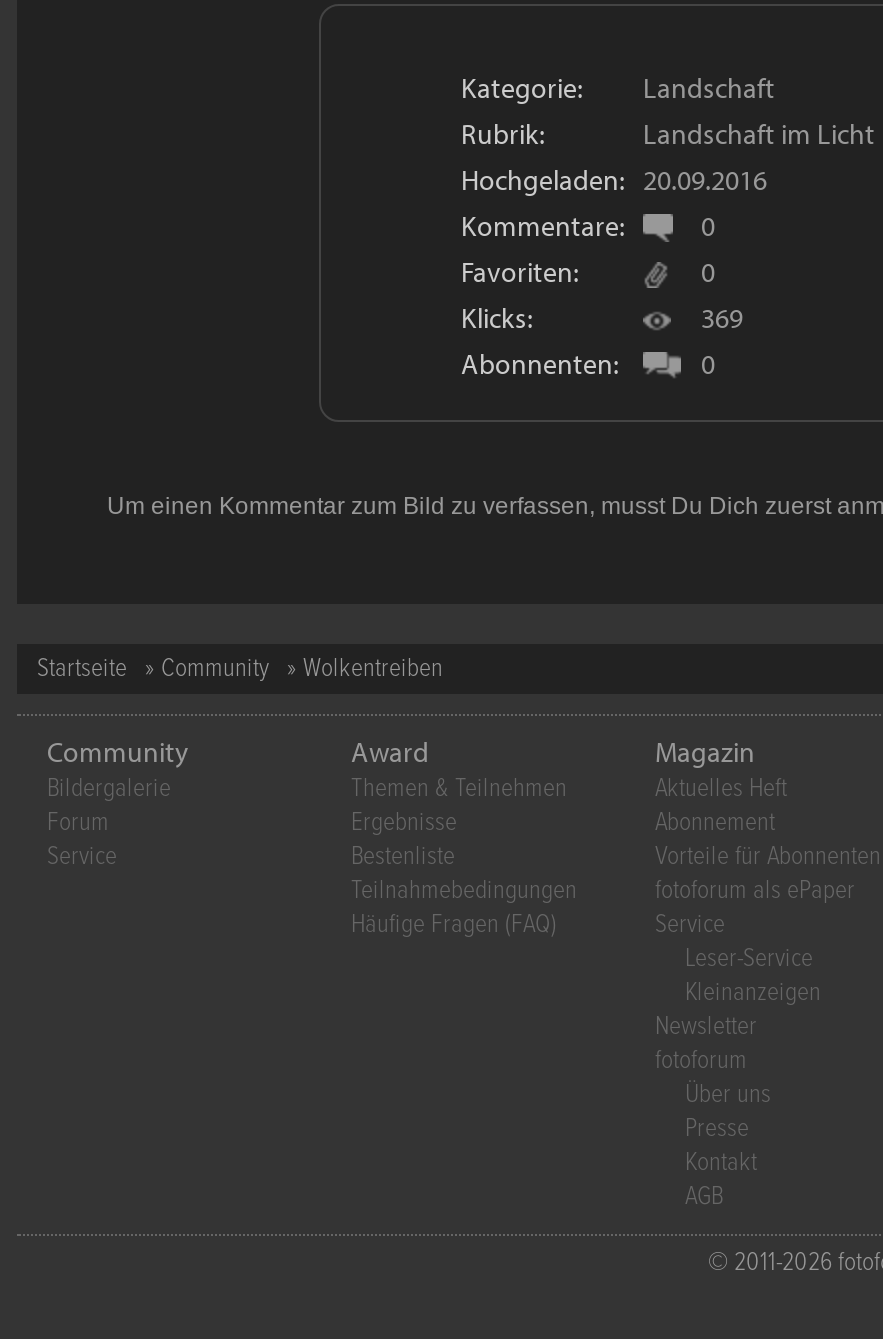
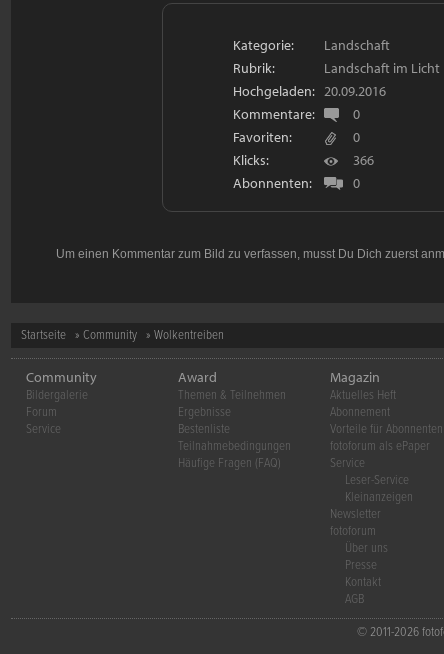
[701,299,743,335] 369 -> [353,151,374,169] 366

